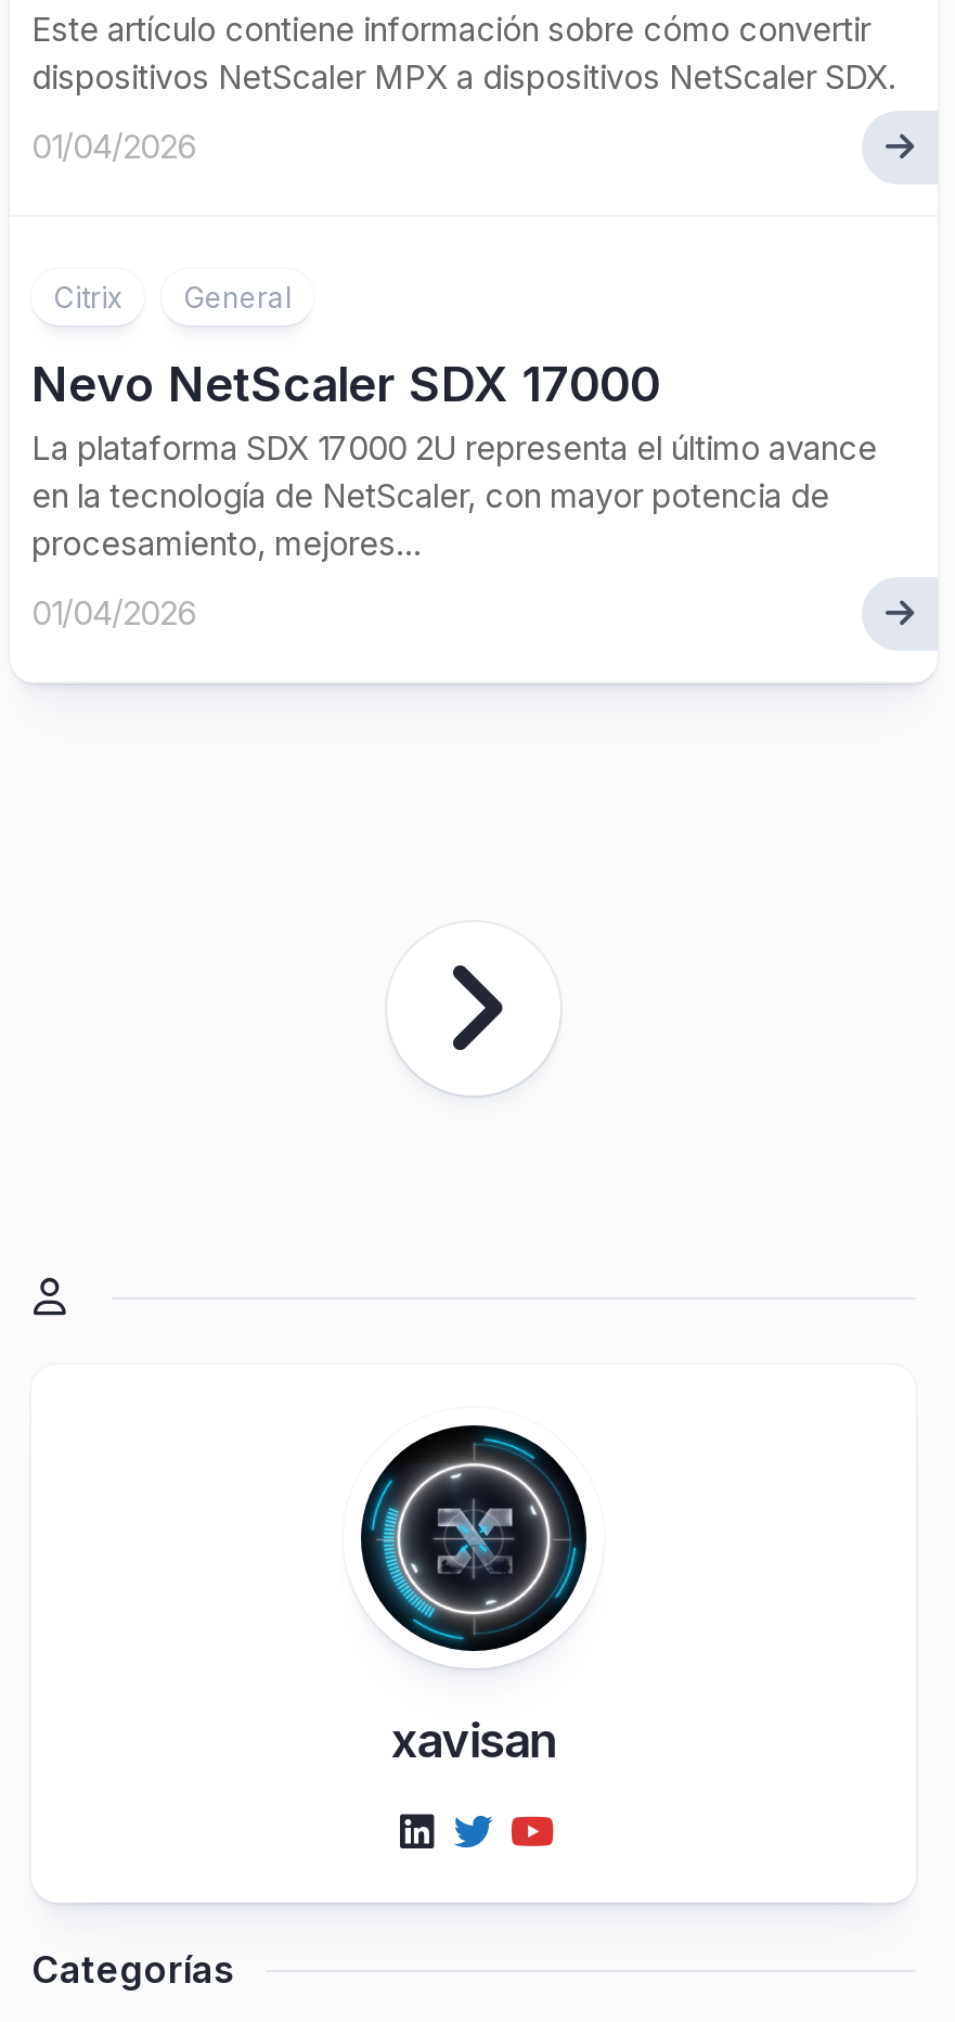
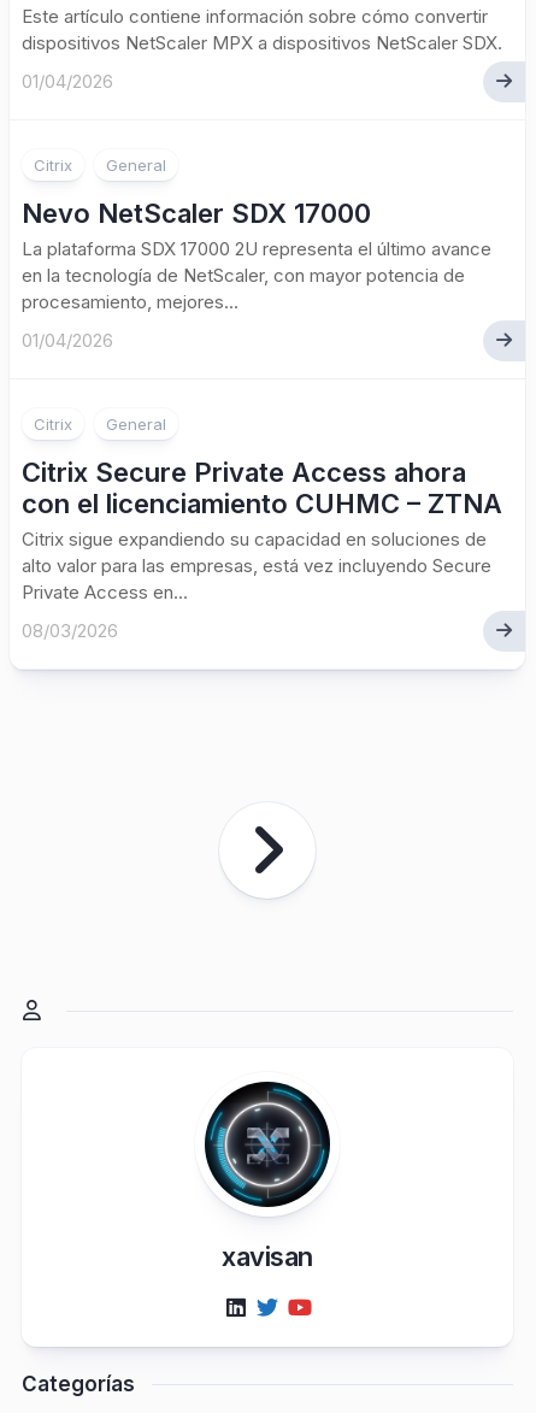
none -> [22,415,502,643] Citrix | General | Citrix Secure Private Access ahora | con el licenciamiento CUHMC – ZTNA | Citrix sigue expandiendo su capacidad en soluciones de | alto valor para las empresas, está vez incluyendo Secure | Private Access en... | 08/03/2026

